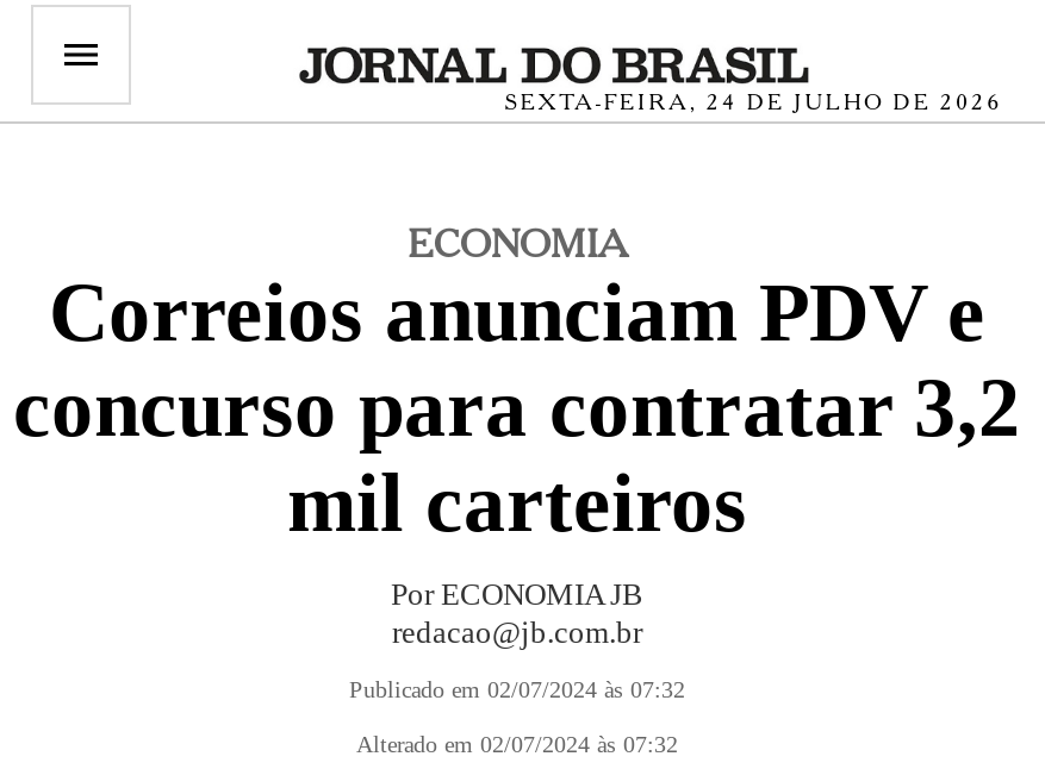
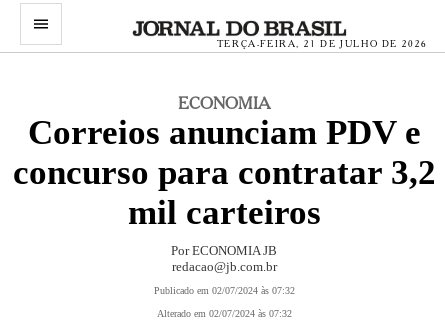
[505,88,1003,114] SEXTA-FEIRA, 24 DE JULHO DE 2026 -> [217,38,428,49] TERÇA-FEIRA, 21 DE JULHO DE 2026

